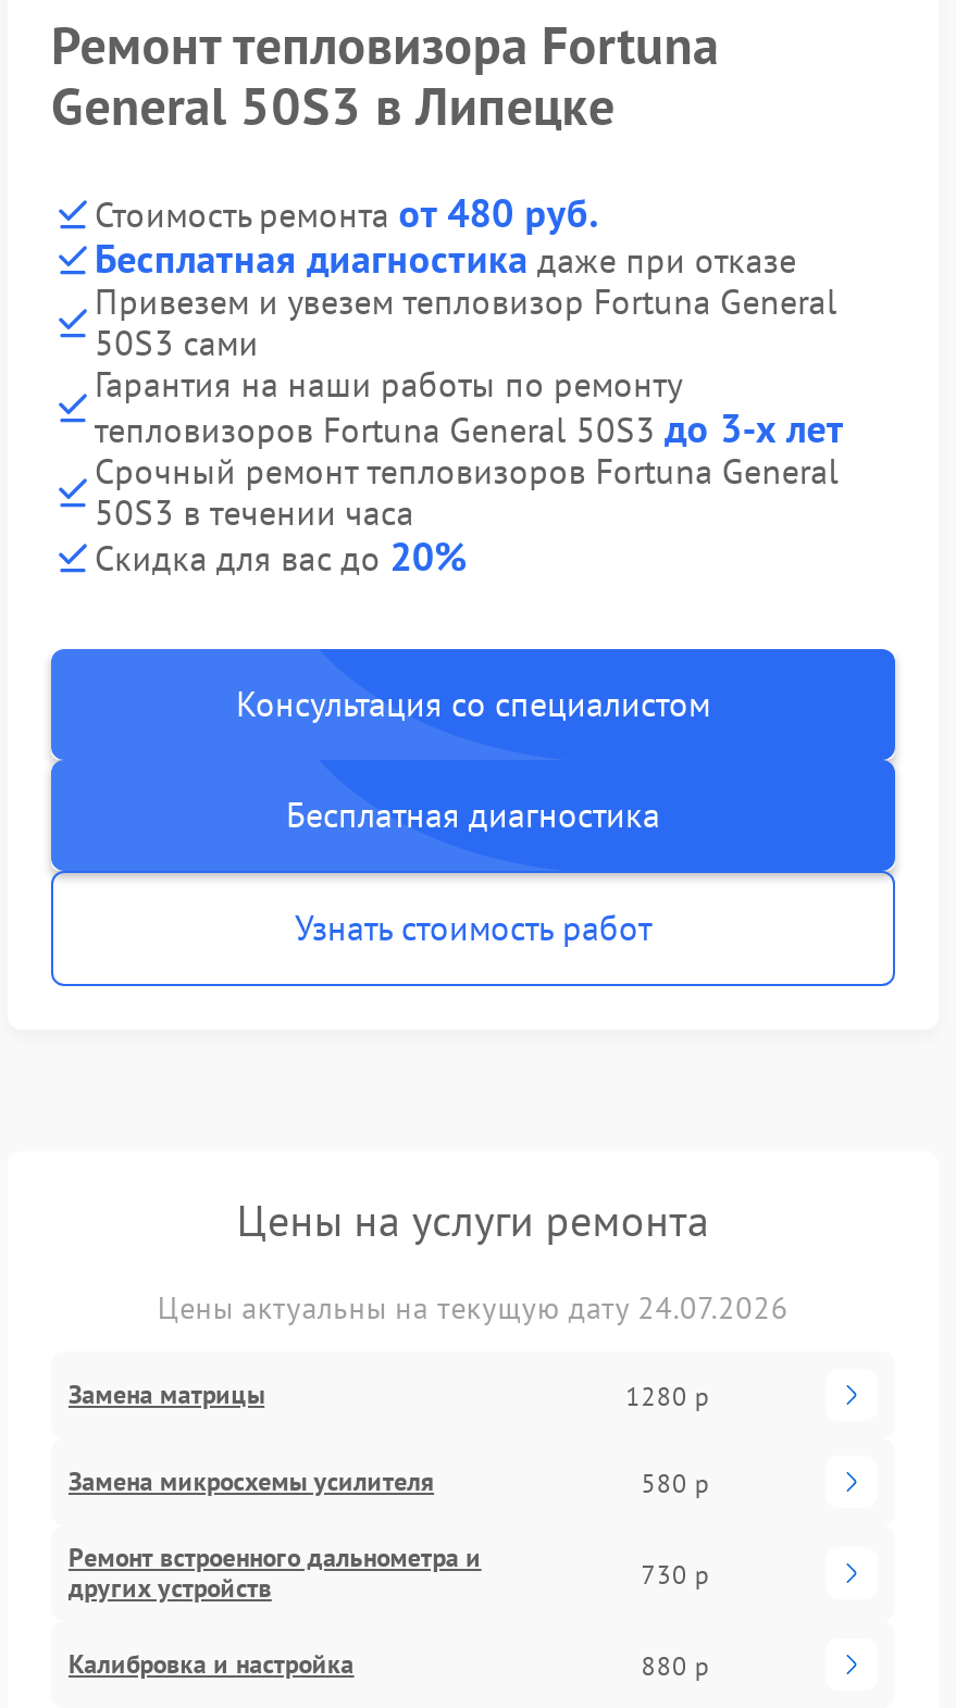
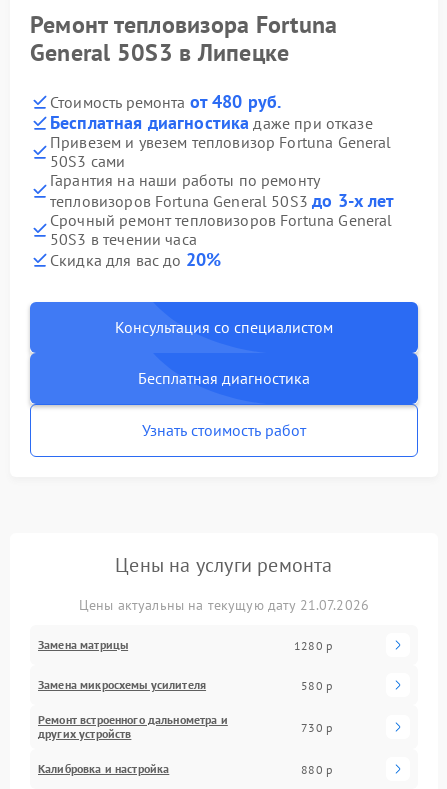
[157,1288,789,1327] Цены актуальны на текущую дату 24.07.2026 -> [79,596,369,614] Цены актуальны на текущую дату 21.07.2026

